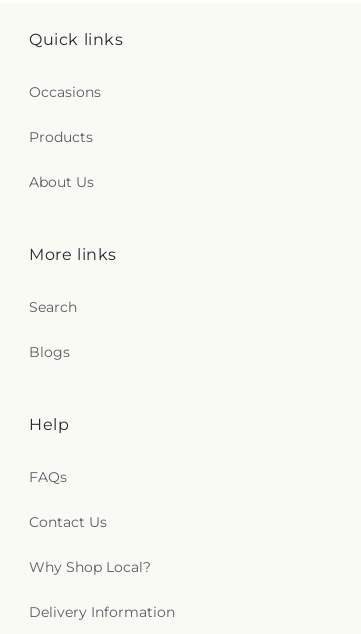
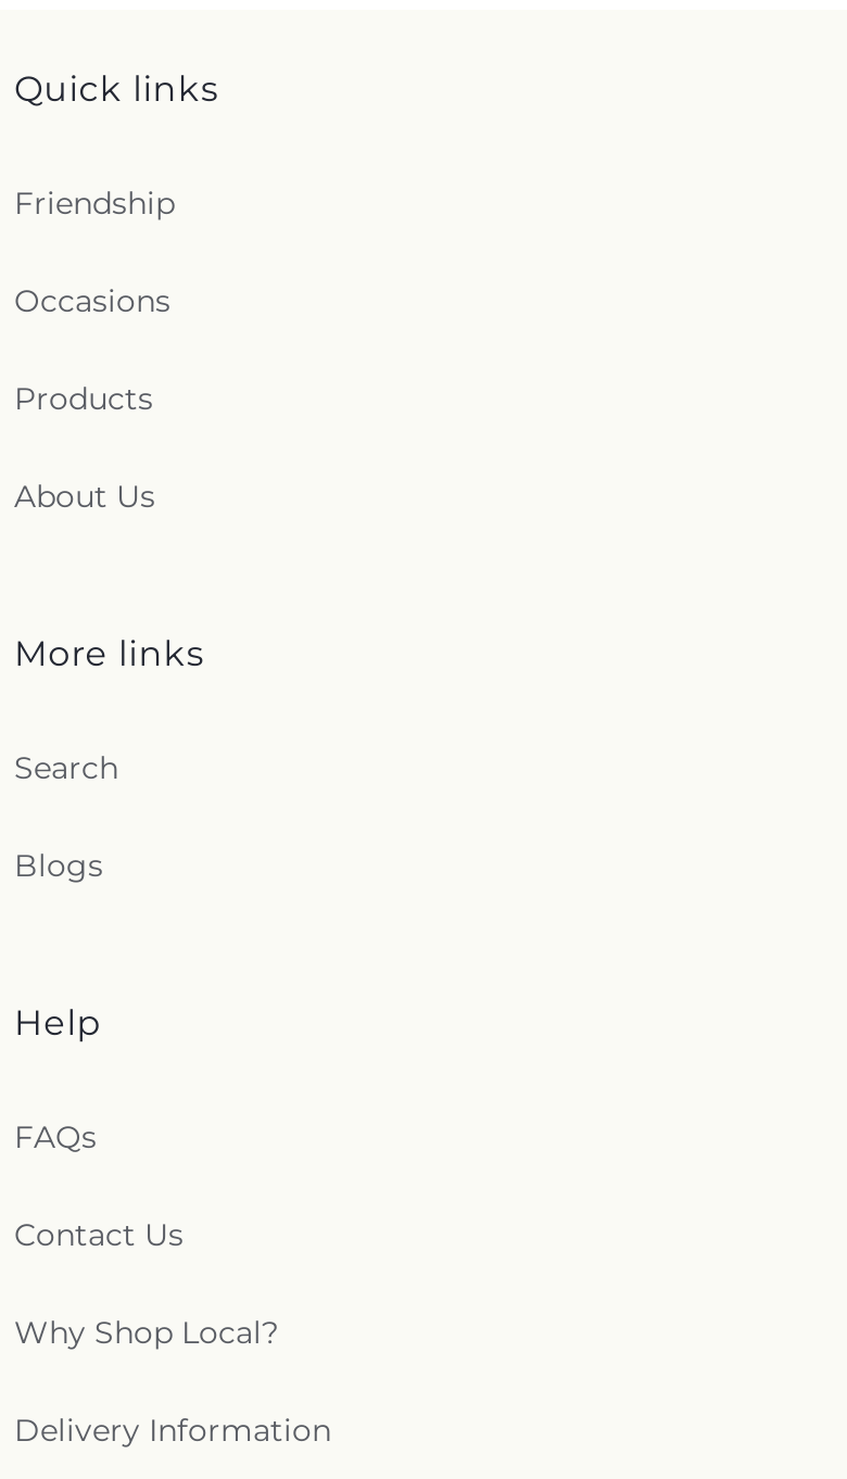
none -> [14,184,175,223] Friendship

